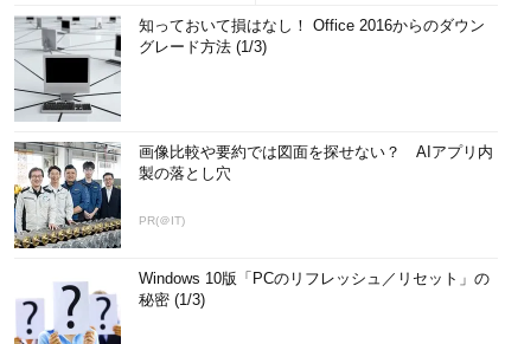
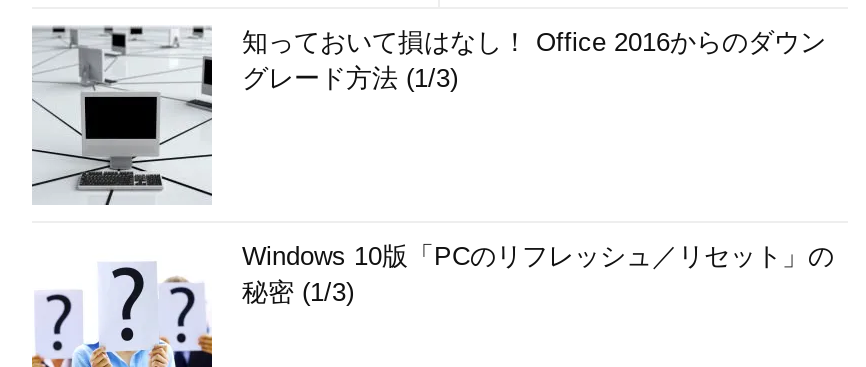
[13,142,493,249] [image] | 画像比較や要約では図面を探せない？ AIアプリ内 | 製の落とし穴 | PR(＠IT) -> none

